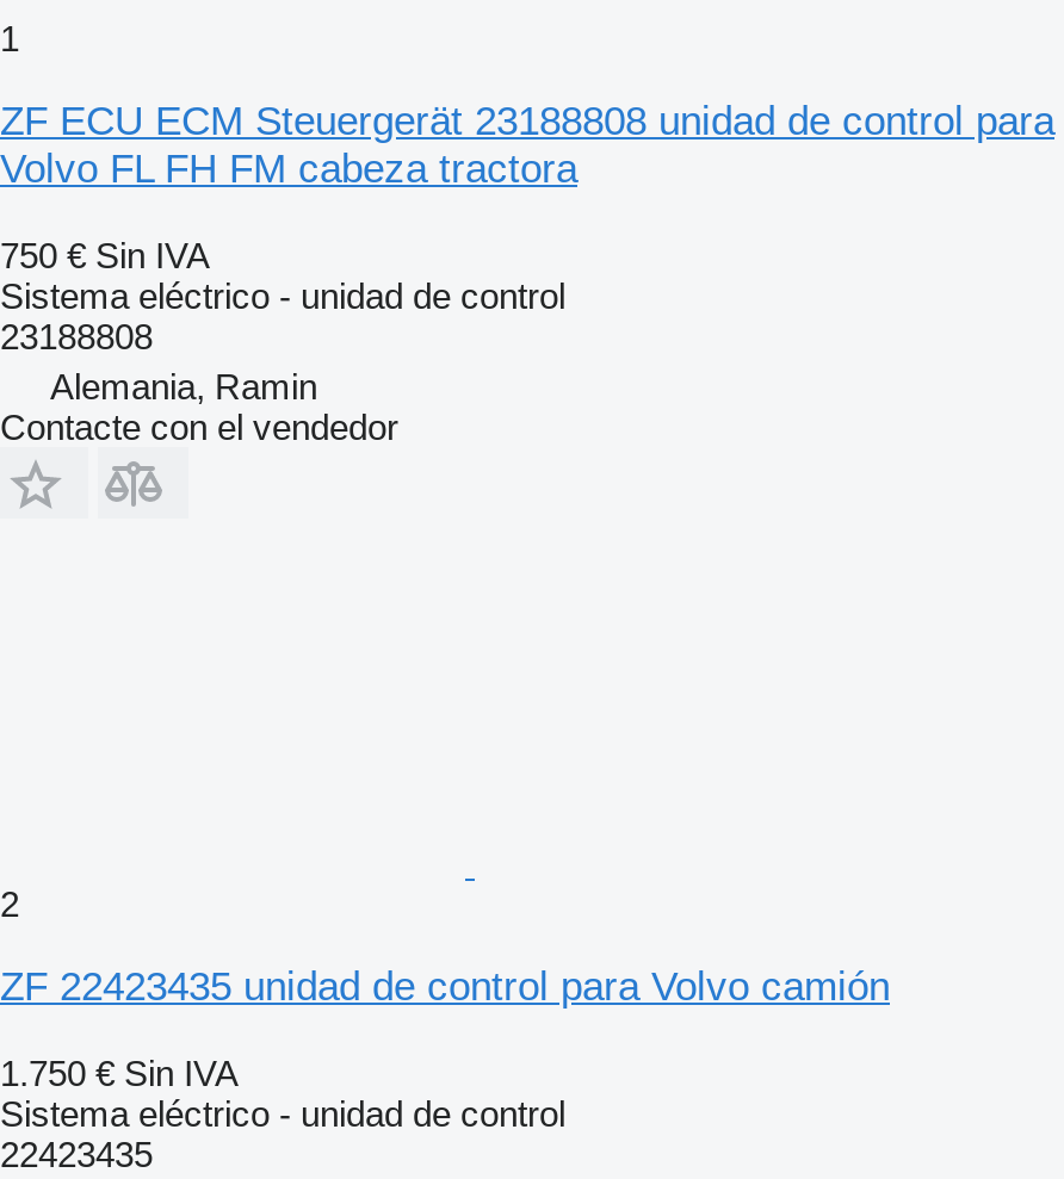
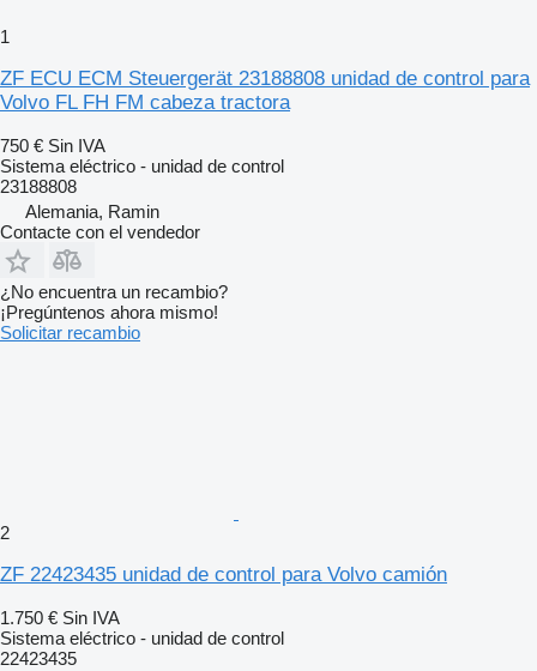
none -> [0,281,228,343] ¿No encuentra un recambio? | ¡Pregúntenos ahora mismo! | Solicitar recambio

